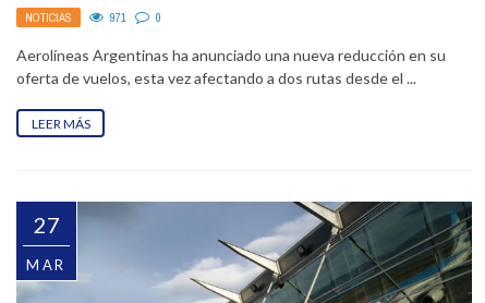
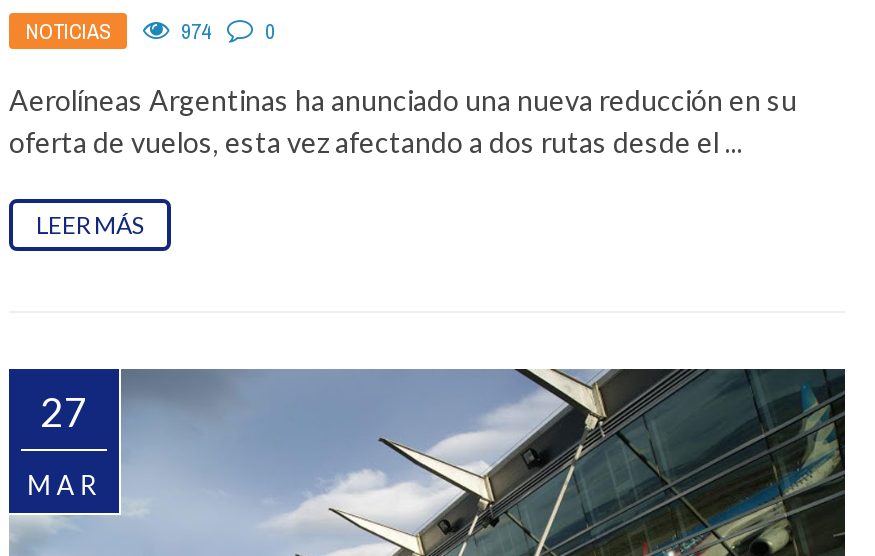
[110,9,161,25] 971 0 -> [181,17,275,45] 974 0

